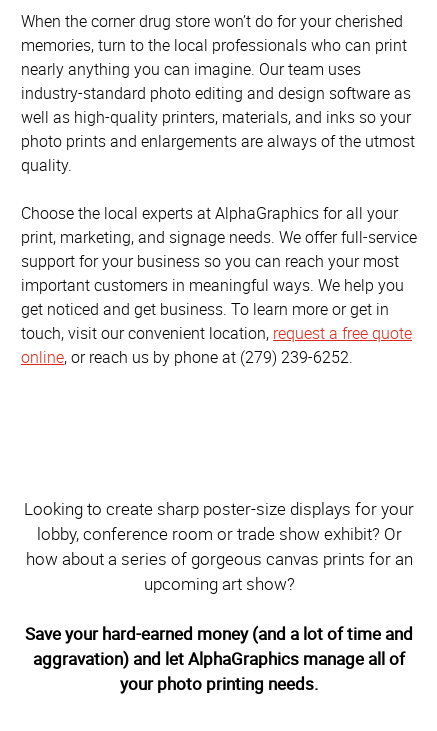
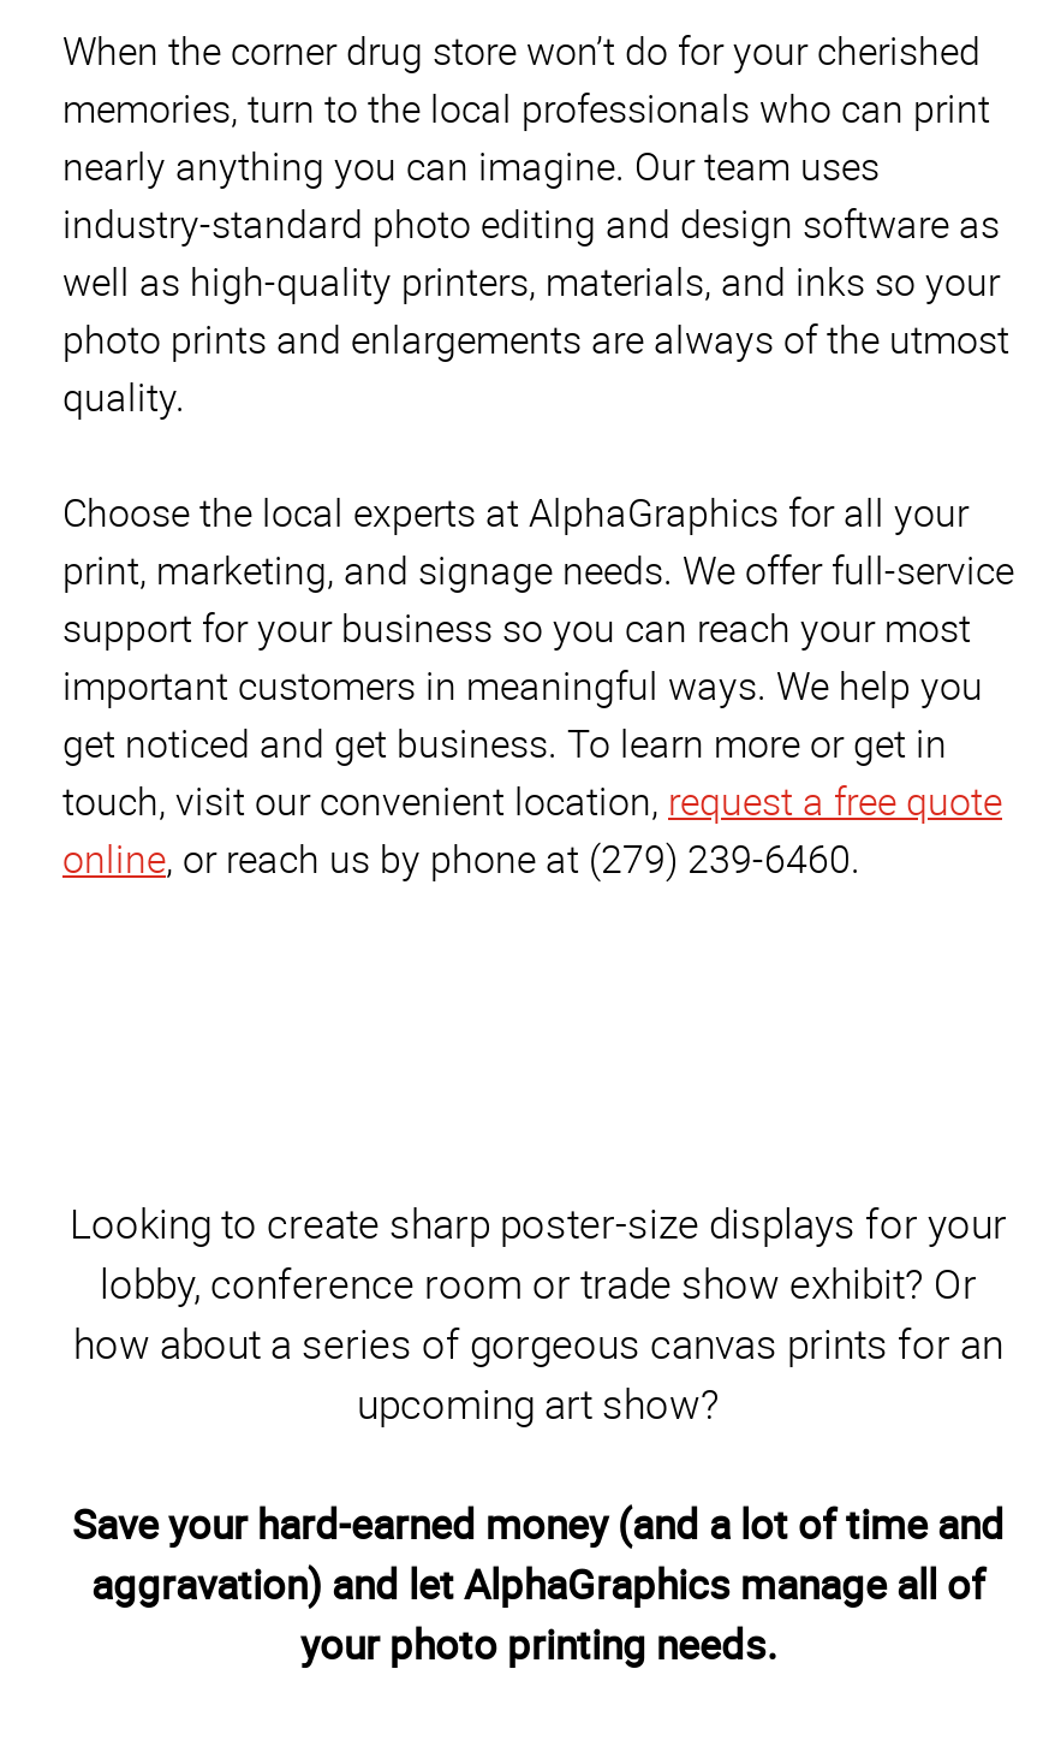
[21,346,353,368] online, or reach us by phone at (279) 239-6252. -> [62,832,860,885] online, or reach us by phone at (279) 239-6460.

